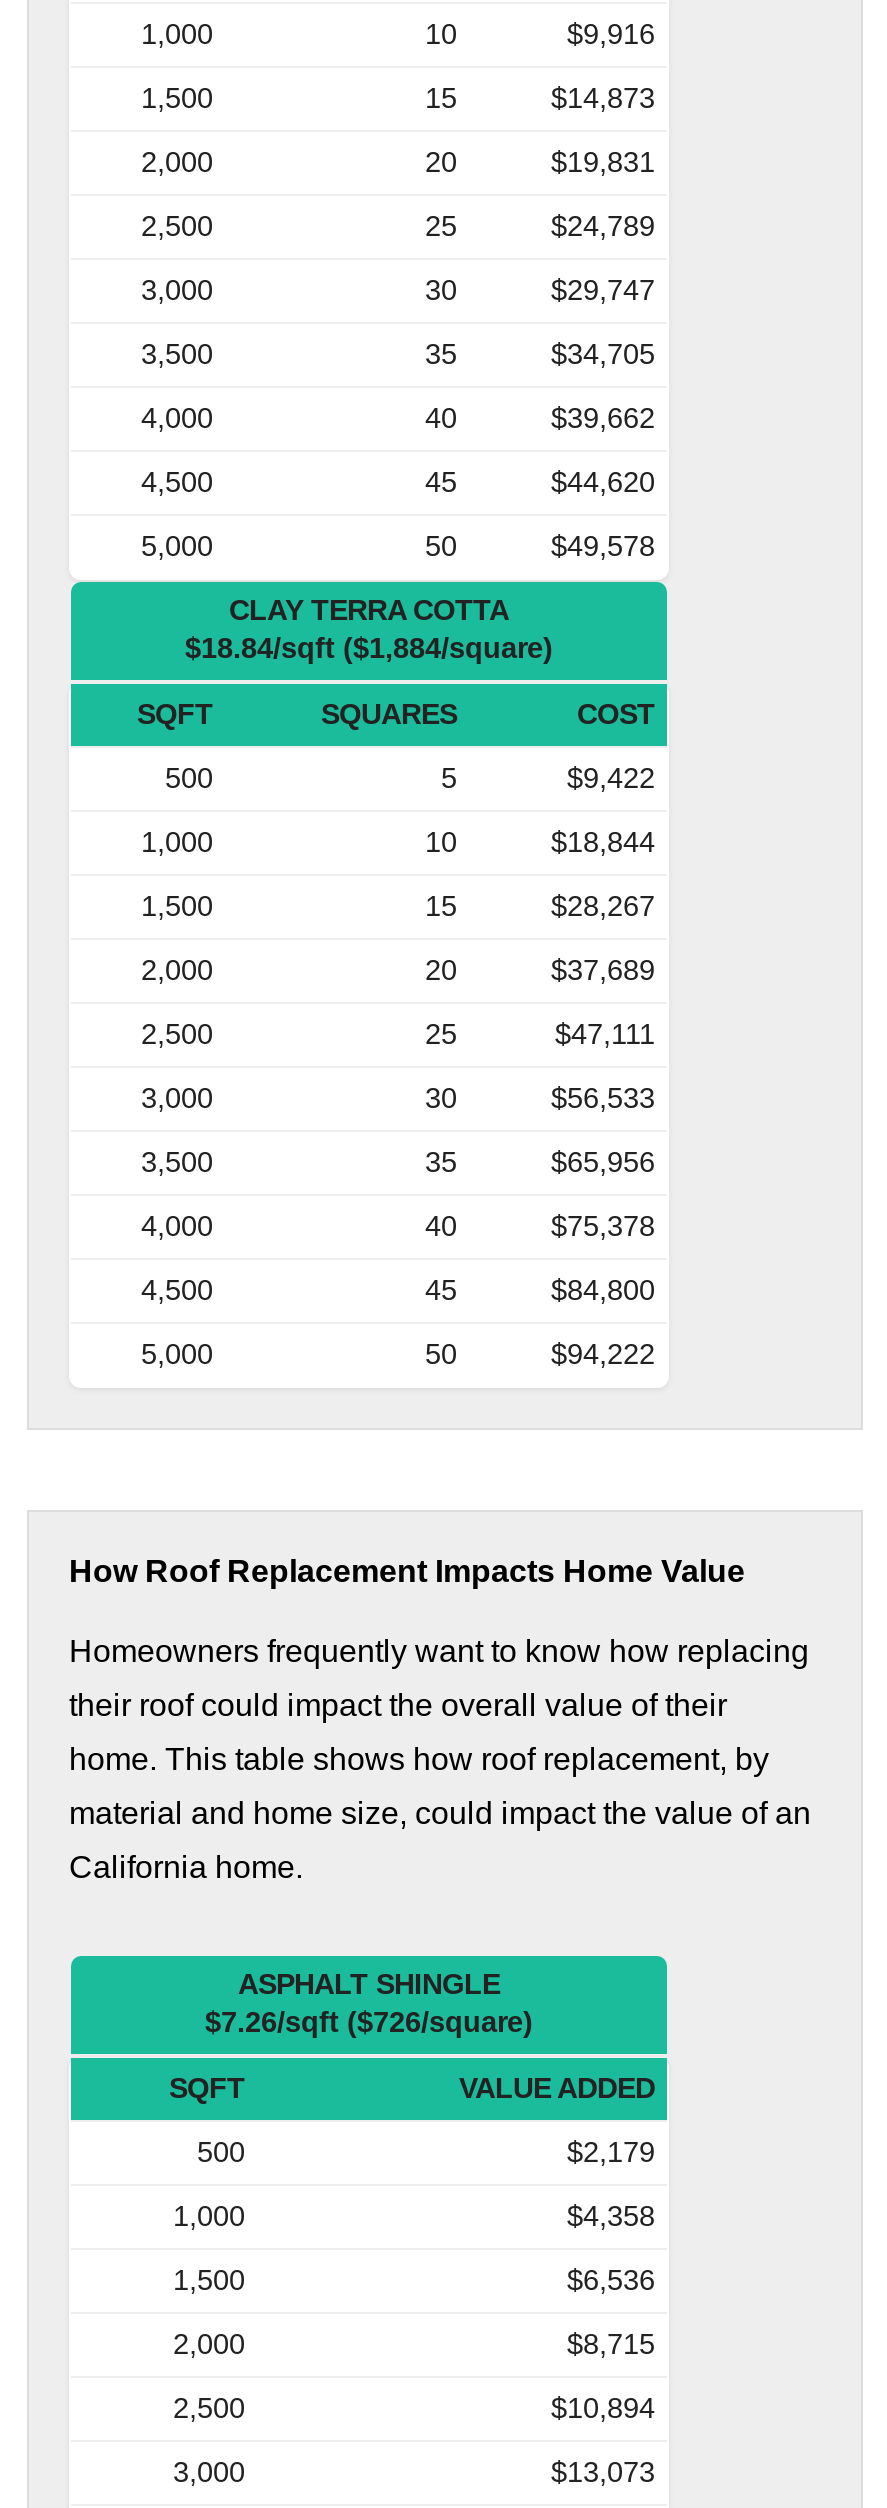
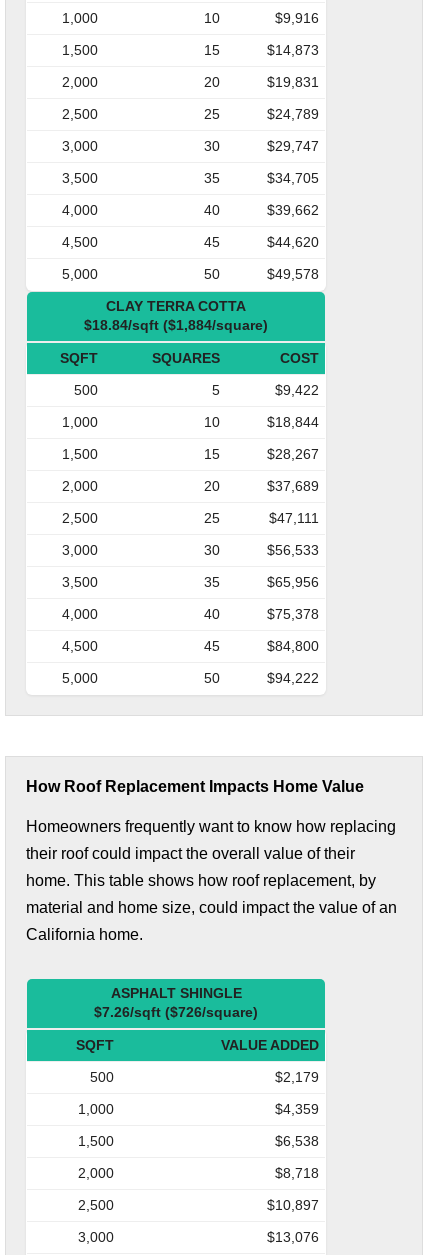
[567,2199,655,2231] $4,358 -> [275,1101,319,1117] $4,359
[567,2263,655,2295] $6,536 -> [275,1133,319,1149] $6,538
[567,2327,655,2359] $8,715 -> [275,1165,319,1181] $8,718
[551,2391,655,2423] $10,894 -> [267,1197,319,1213] $10,897
[551,2455,655,2487] $13,073 -> [267,1229,319,1245] $13,076

